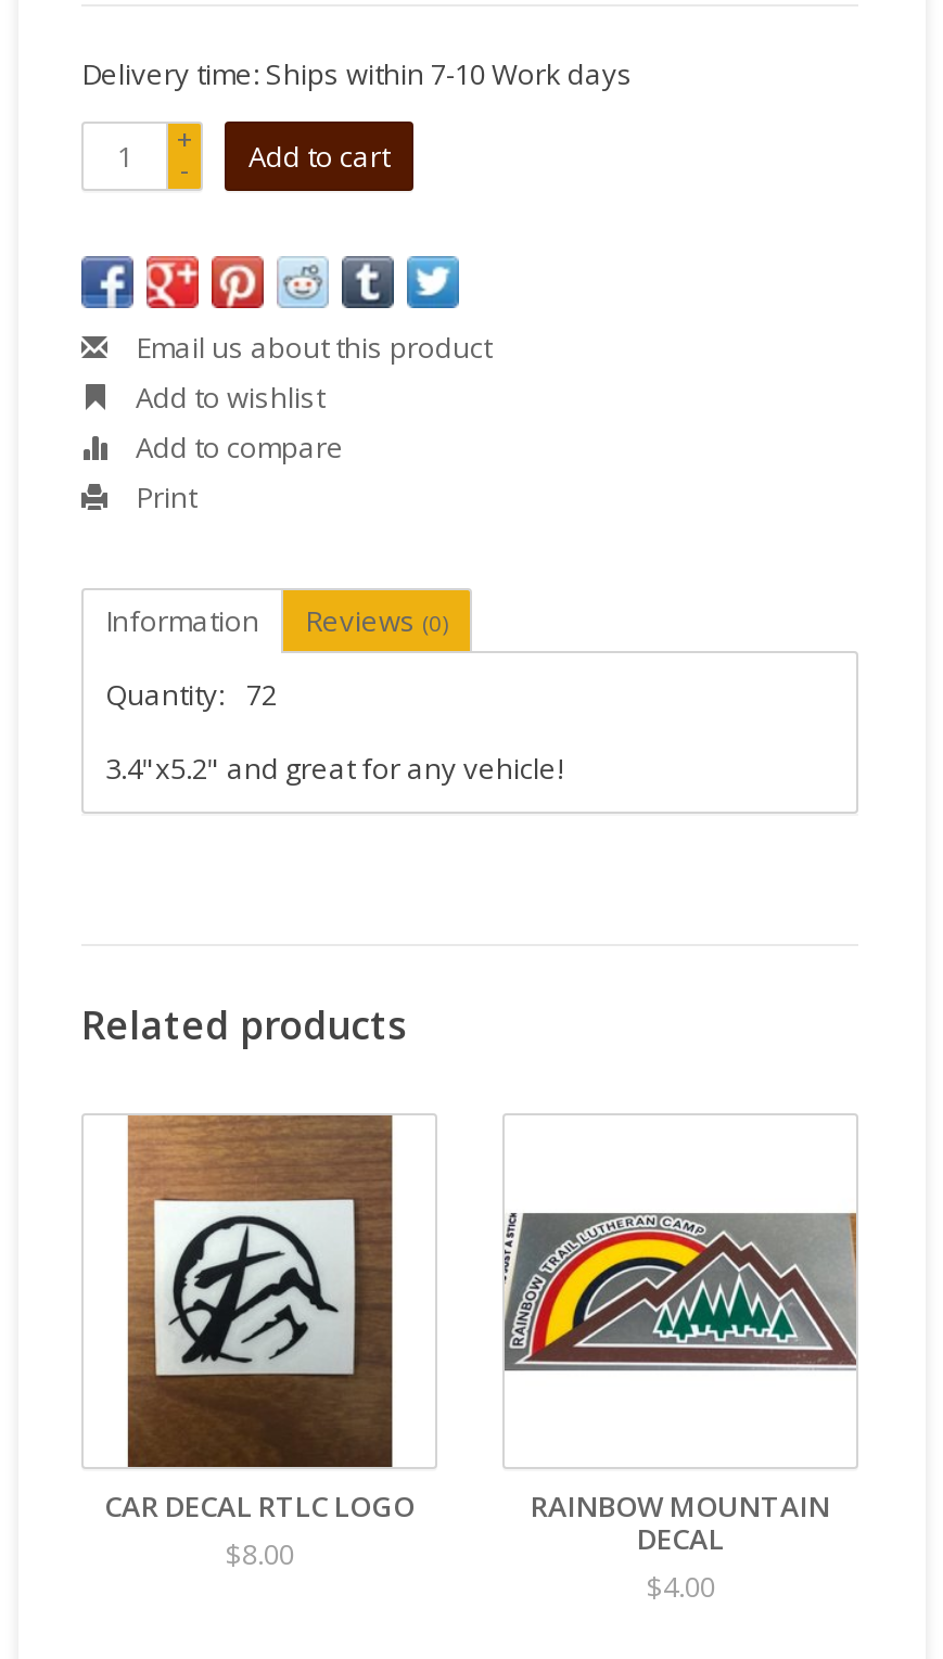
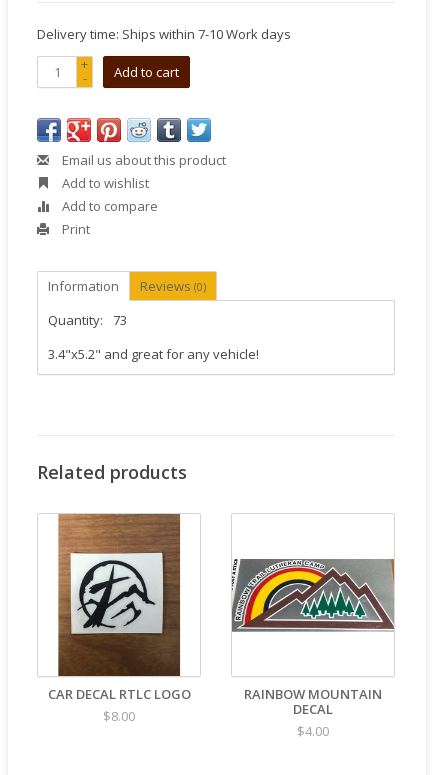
[105,675,277,714] Quantity: 72 -> [48,311,127,329] Quantity: 73

